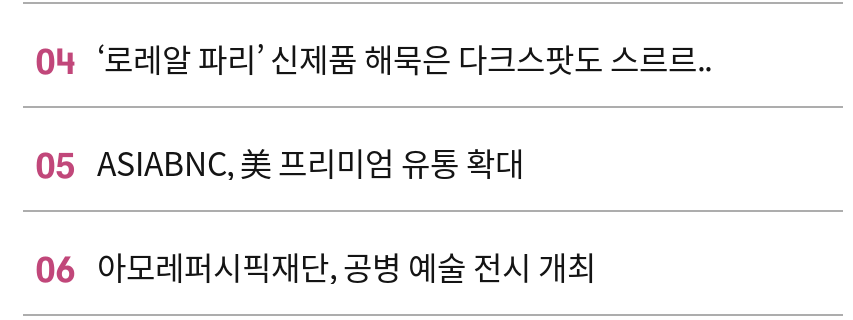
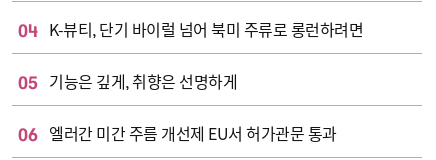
[97,44,711,76] ‘로레알 파리’ 신제품 해묵은 다크스팟도 스르르.. -> [49,22,363,38] K-뷰티, 단기 바이럴 넘어 북미 주류로 롱런하려면
[97,148,524,180] ASIABNC, 美 프리미엄 유통 확대 -> [49,74,237,90] 기능은 깊게, 취향은 선명하게
[97,252,596,284] 아모레퍼시픽재단, 공병 예술 전시 개최 -> [49,126,336,142] 엘러간 미간 주름 개선제 EU서 허가관문 통과

